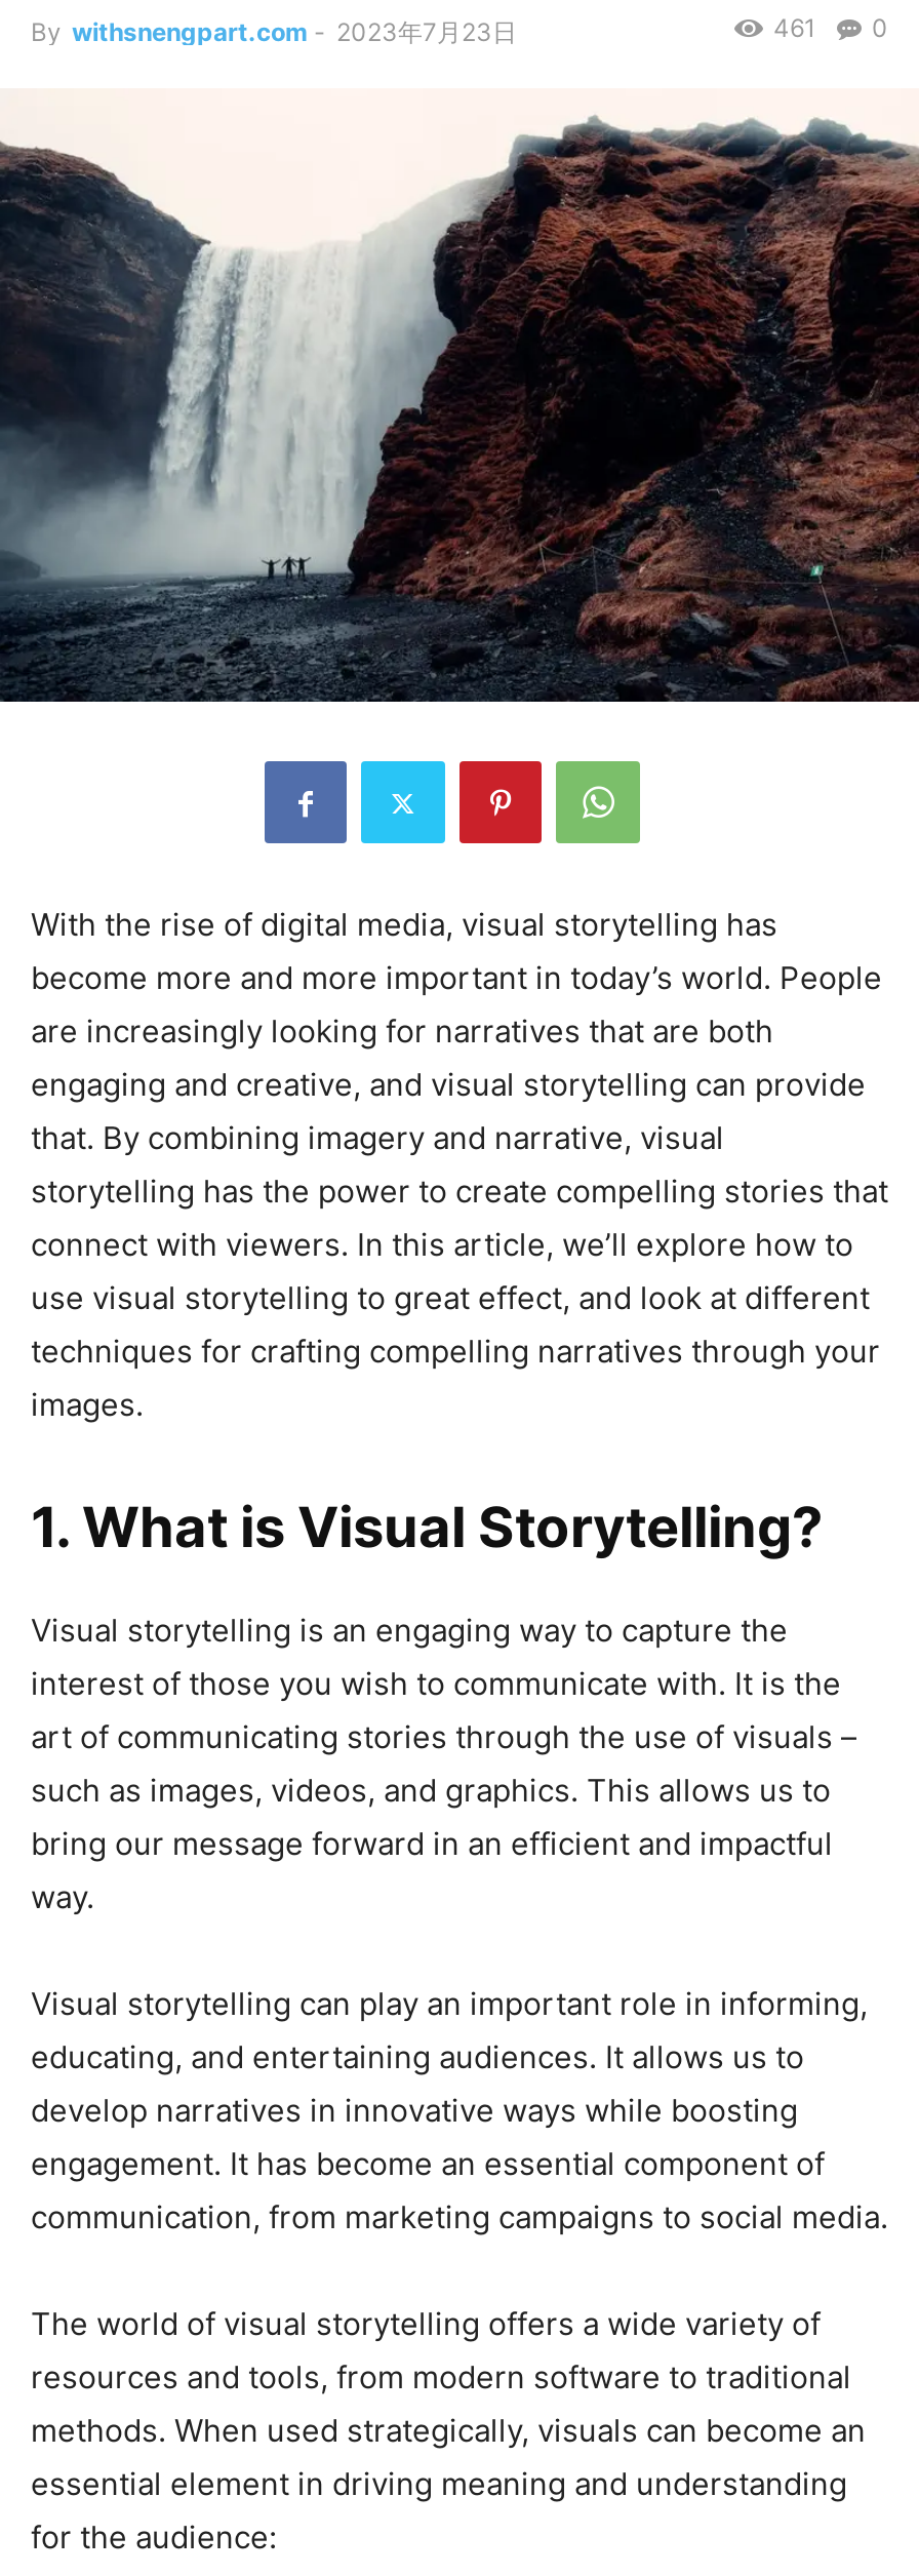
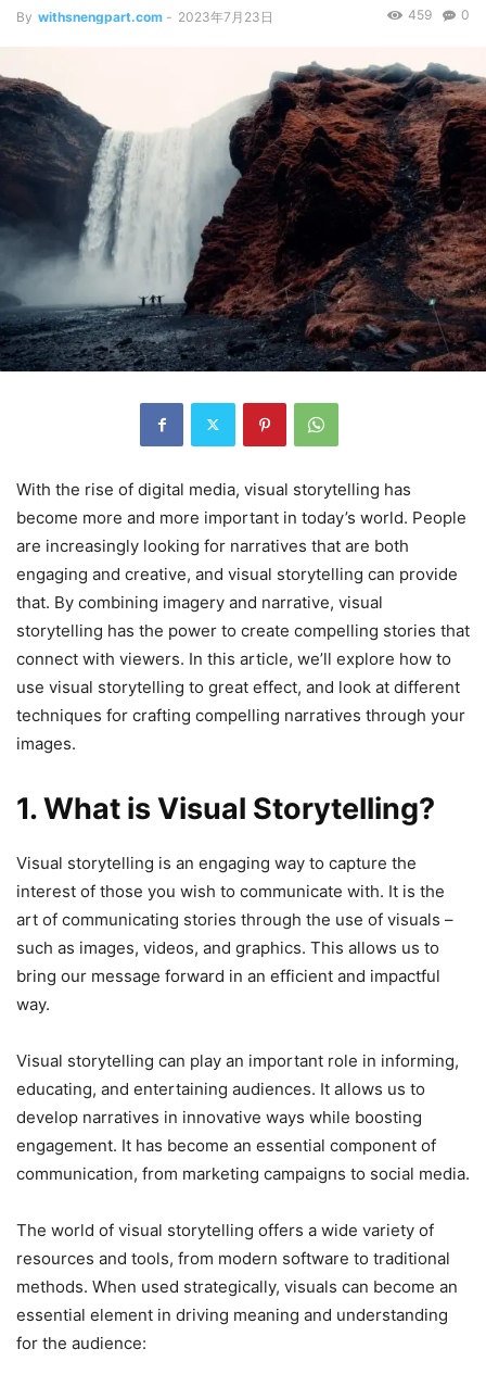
[773,12,888,43] 461 0 -> [408,7,470,23] 459 0

